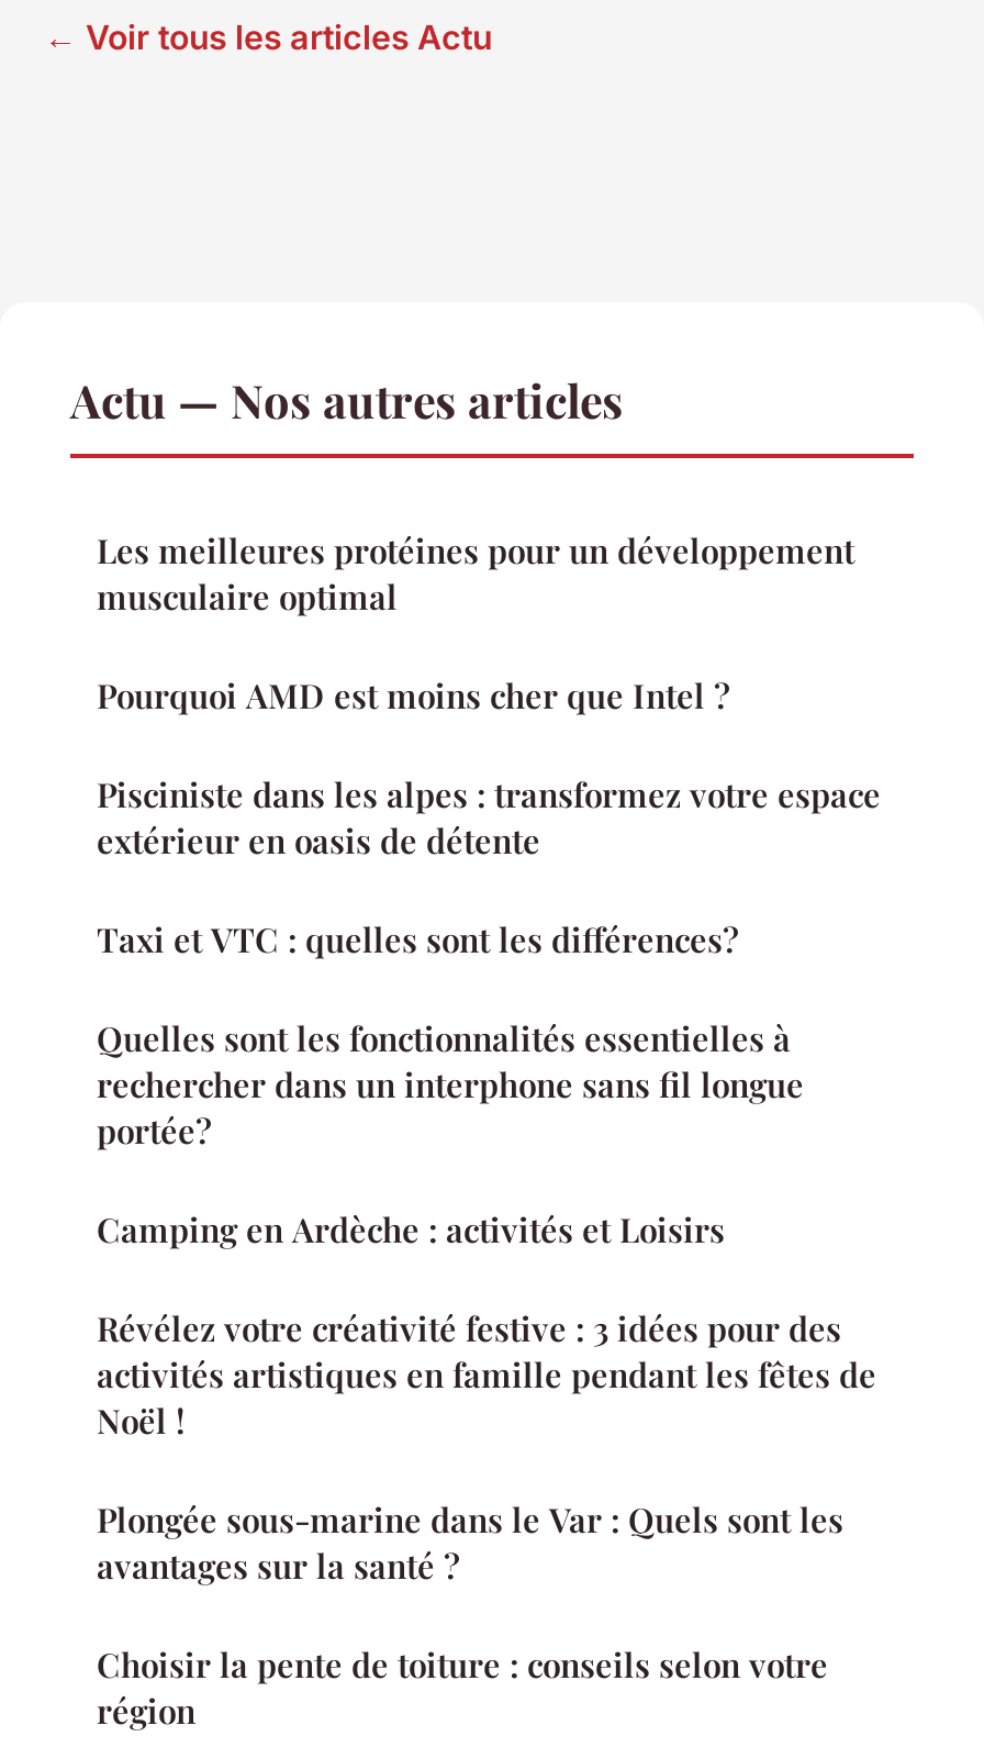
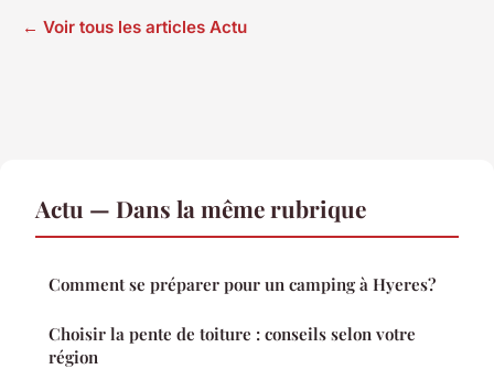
[70,368,881,1588] Actu — Nos autres articles | Les meilleures protéines pour un développement | musculaire optimal | Pourquoi AMD est moins cher que Intel ? | Pisciniste dans les alpes : transformez votre espace | extérieur en oasis de détente | Taxi et VTC : quelles sont les différences? | Quelles sont les fonctionnalités essentielles à | rechercher dans un interphone sans fil longue | portée? | Camping en Ardèche : activités et Loisirs | Révélez votre créativité festive : 3 idées pour des | activités artistiques en famille pendant les fêtes de | Noël ! | Plongée sous-marine dans le Var : Quels sont les | avantages sur la santé ? -> [35,193,436,295] Actu — Dans la même rubrique | Comment se préparer pour un camping à Hyeres?

